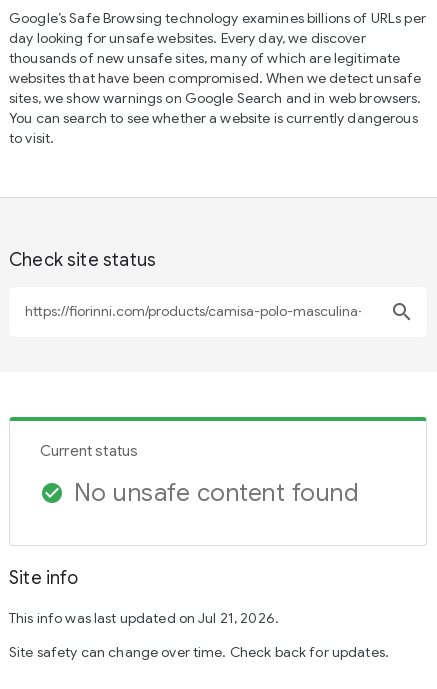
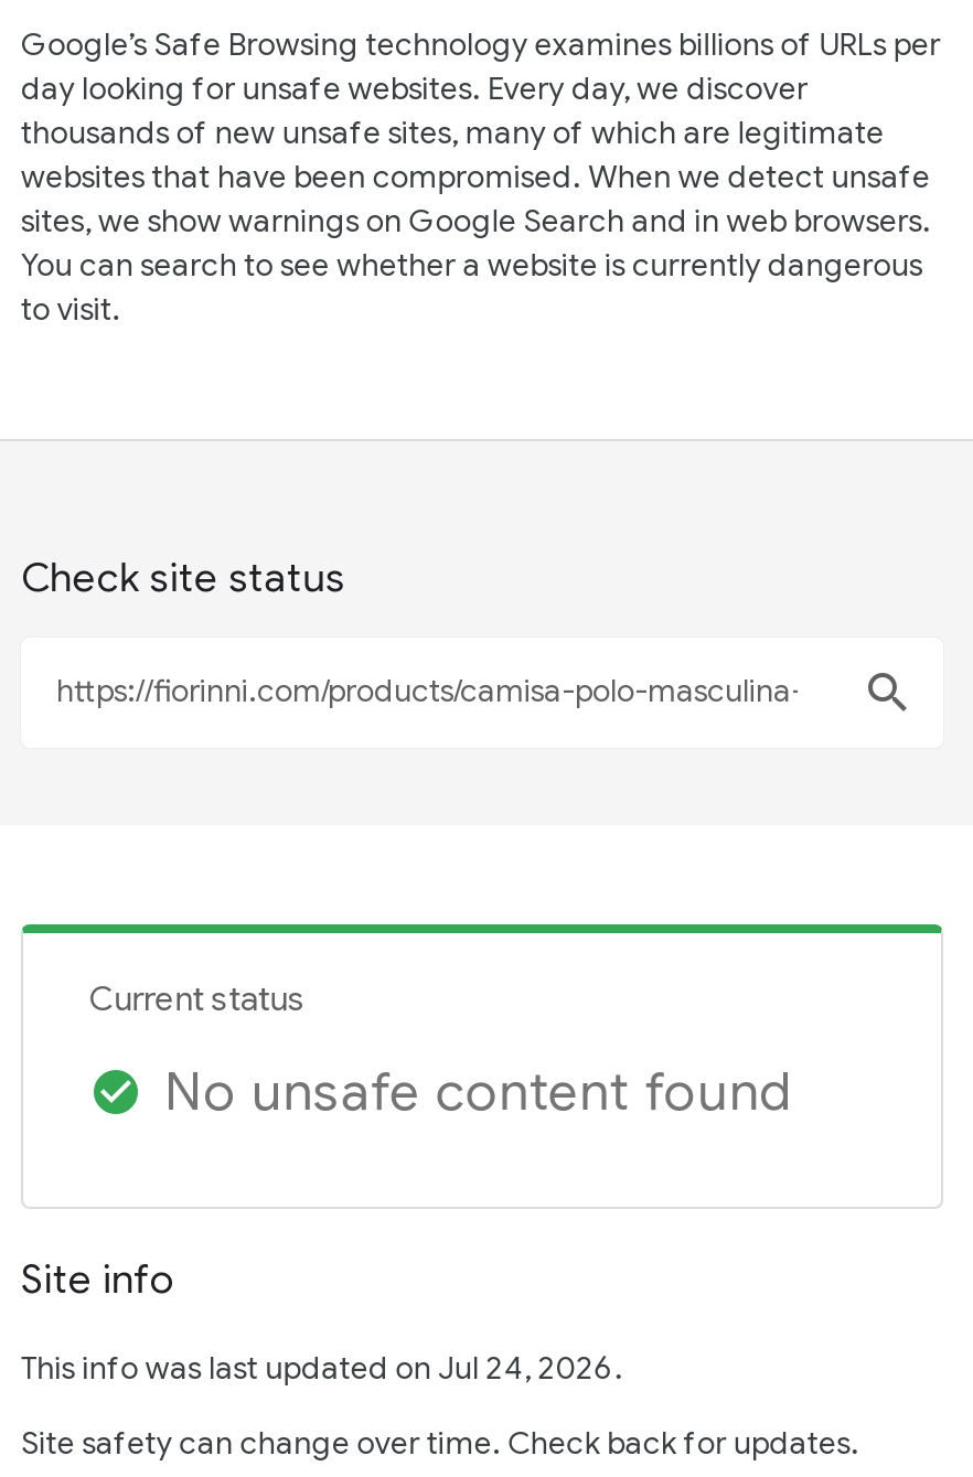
[9,609,279,627] This info was last updated on Jul 21, 2026. -> [21,1348,623,1387] This info was last updated on Jul 24, 2026.

